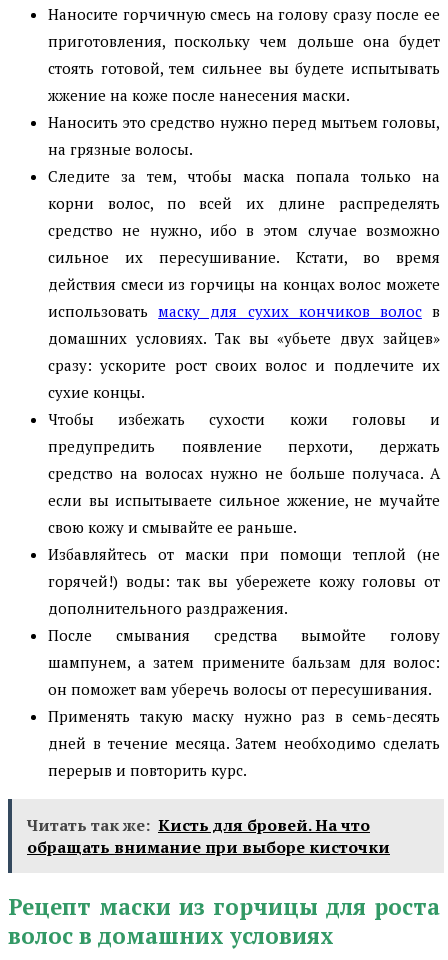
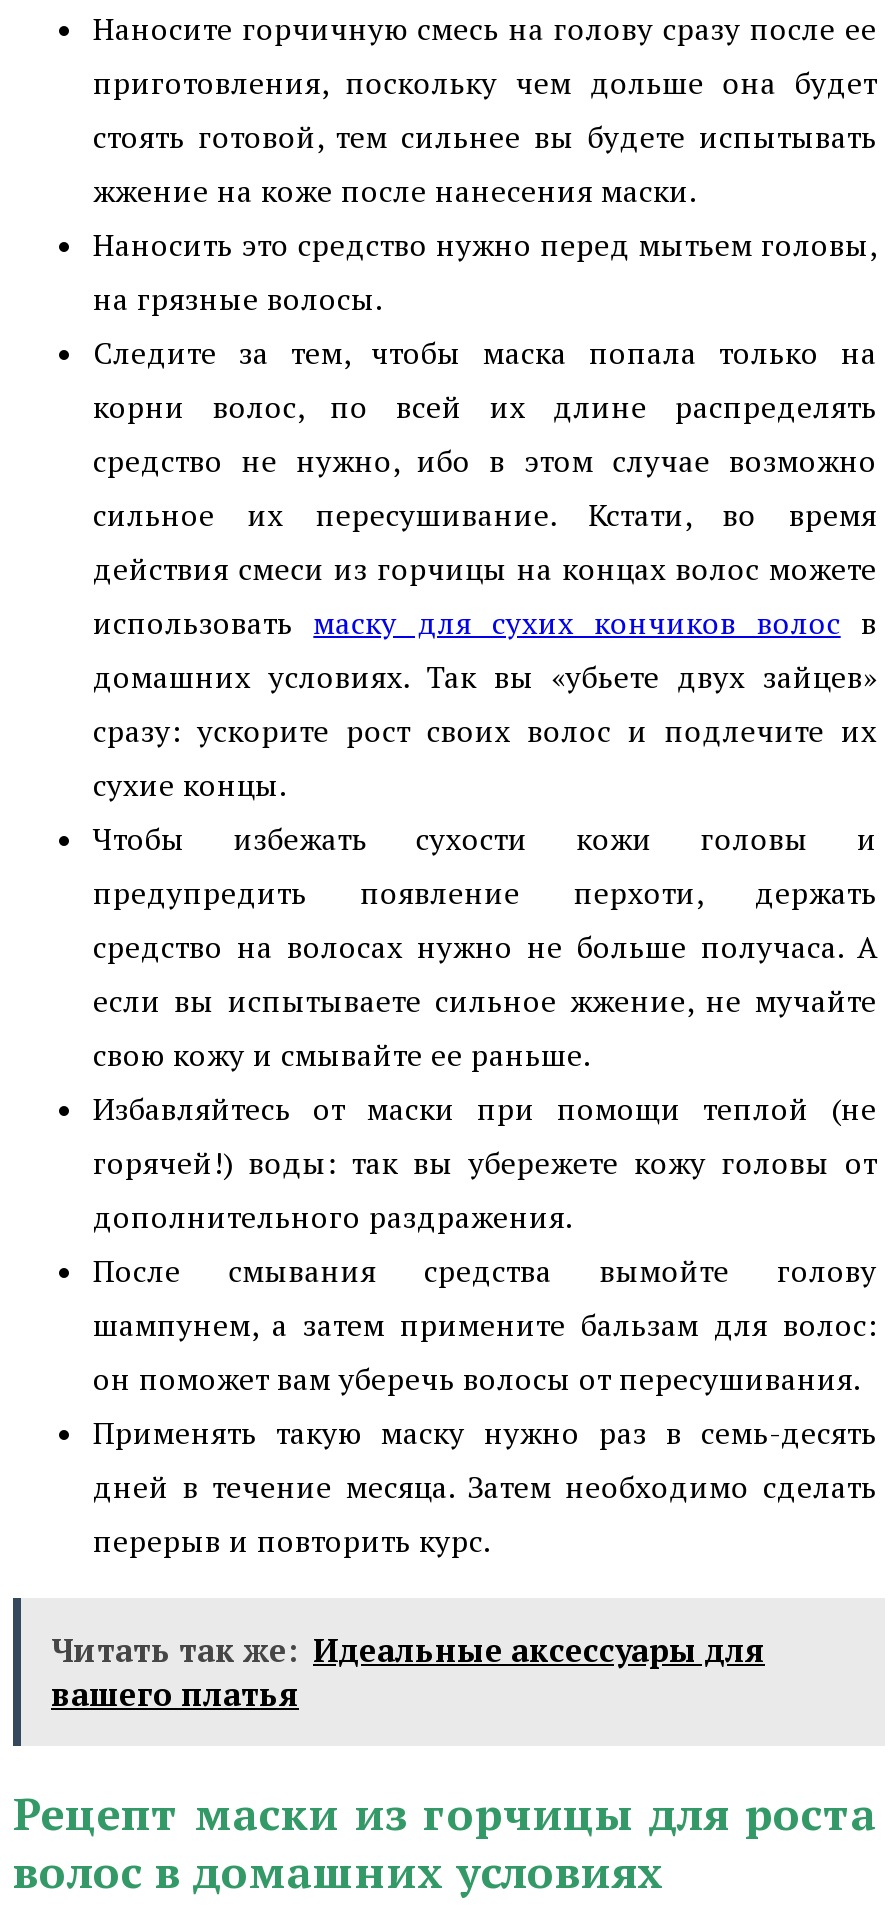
[27,814,390,858] Читать так же: Кисть для бровей. На что | обращать внимание при выборе кисточки -> [51,1628,765,1716] Читать так же: Идеальные аксессуары для | вашего платья

